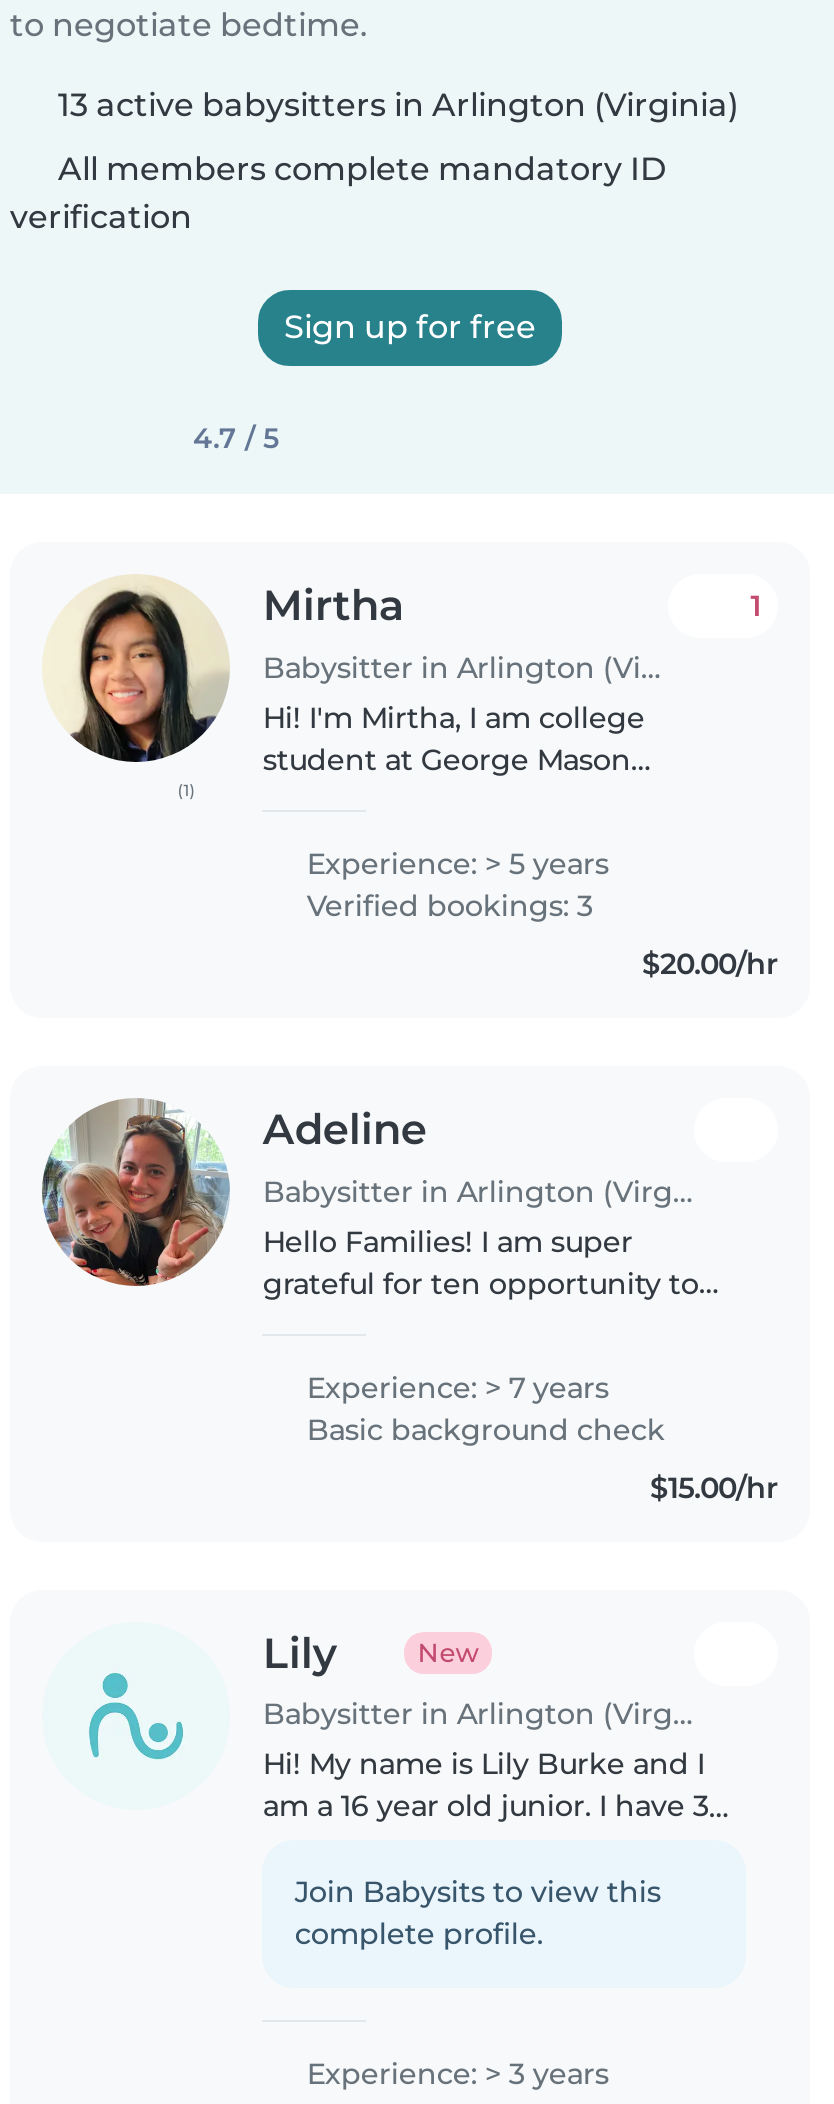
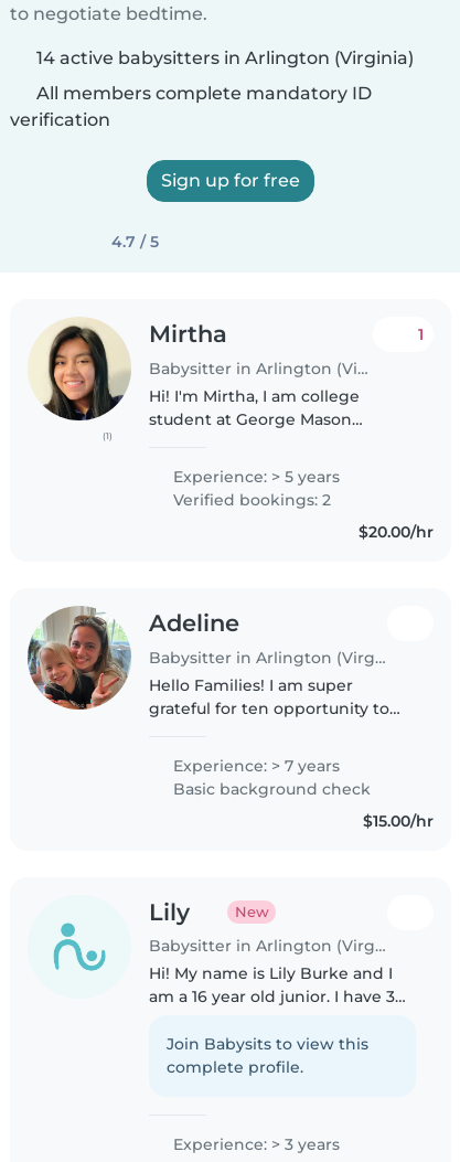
[58,86,738,124] 13 active babysitters in Arlington (Virginia) -> [36,47,414,68] 14 active babysitters in Arlington (Virginia)
[299,888,593,924] Verified bookings: 3 -> [169,490,331,510] Verified bookings: 2

